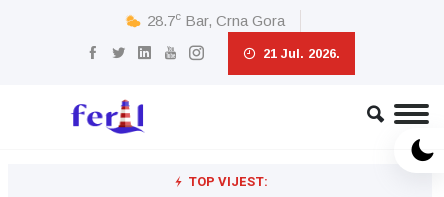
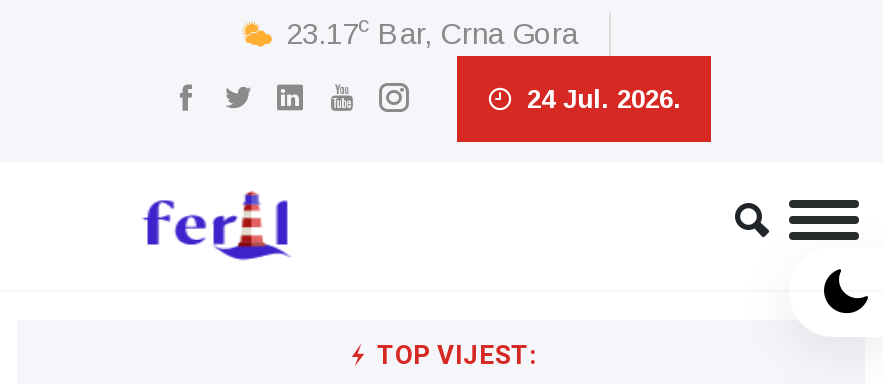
[146,10,284,29] 28.7c Bar, Crna Gora -> [286,13,578,50] 23.17c Bar, Crna Gora
[259,46,340,61] 21 Jul. 2026. -> [519,84,681,114] 24 Jul. 2026.

